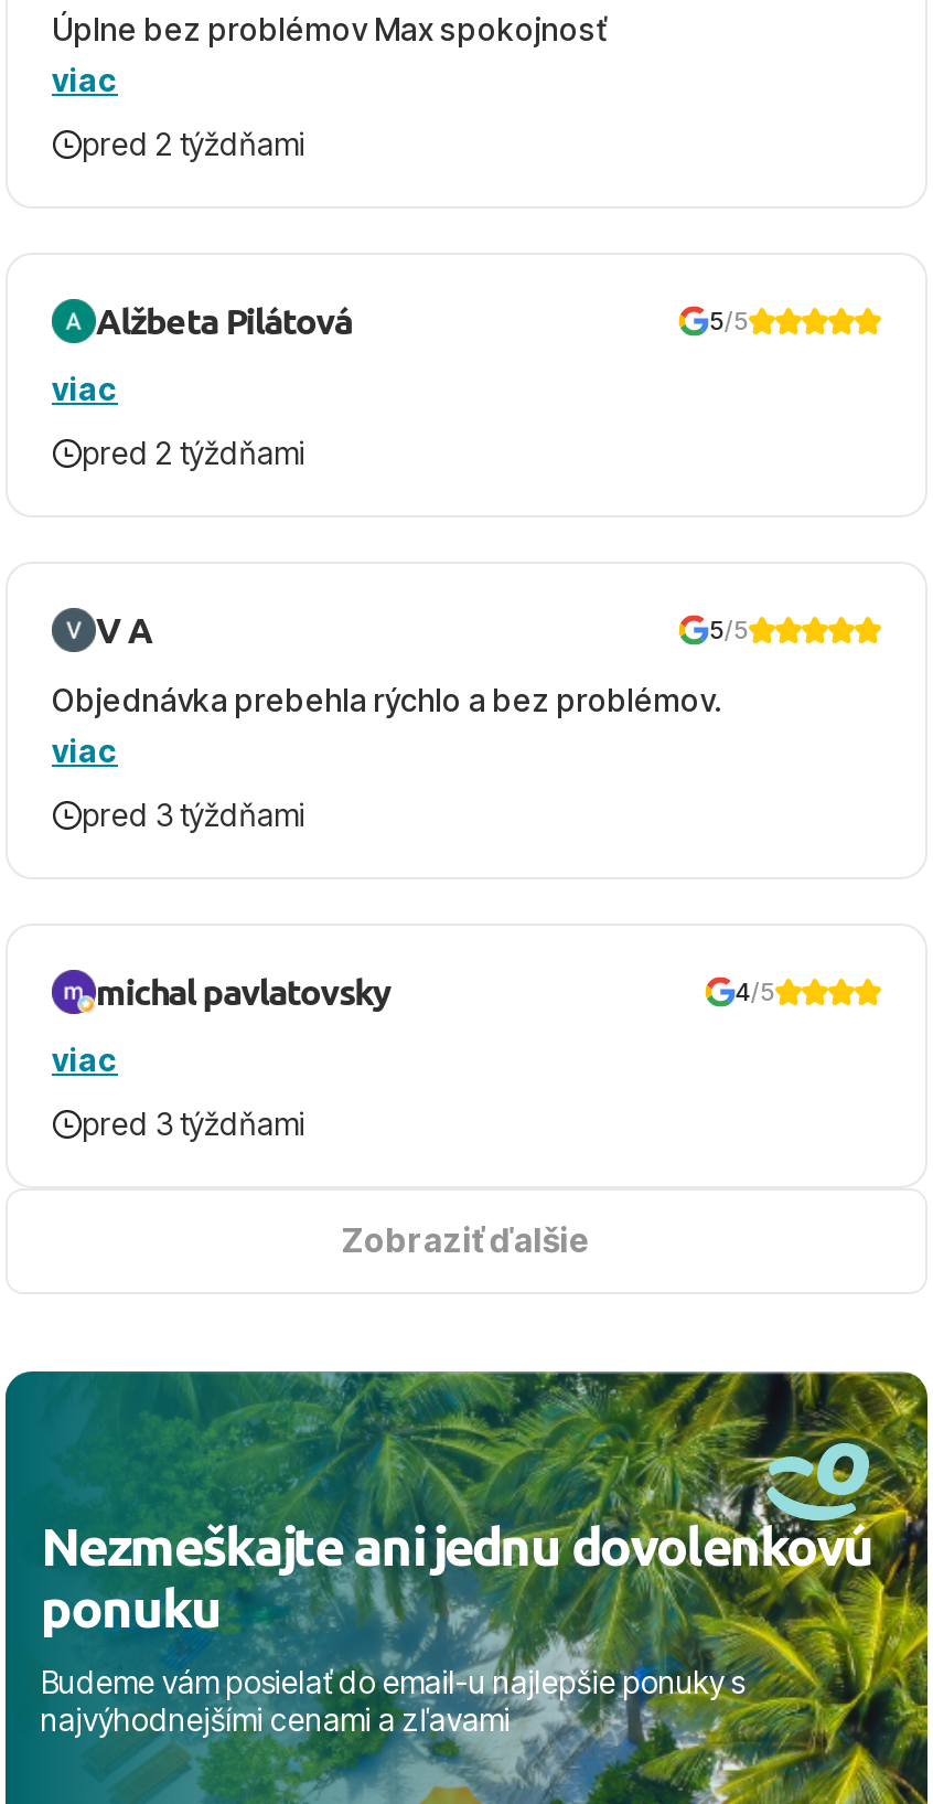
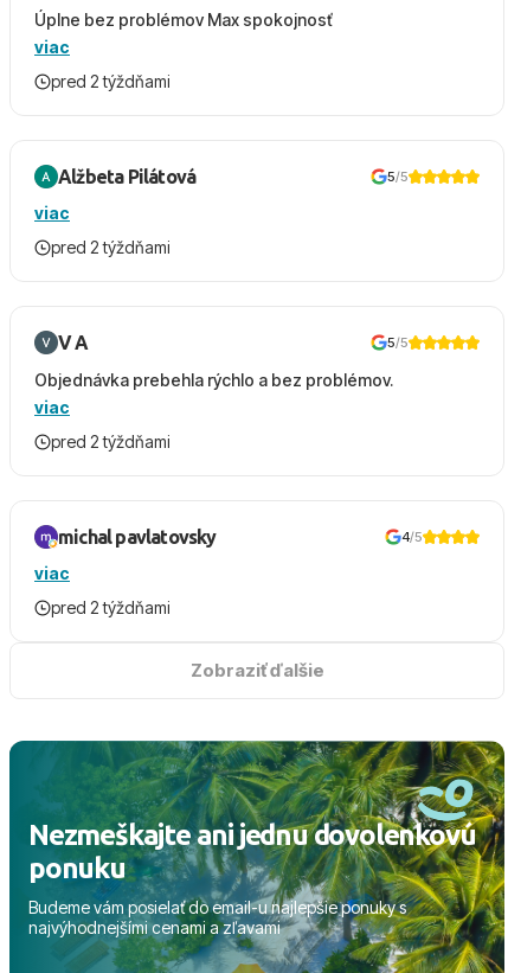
[83,796,305,833] pred 3 týždňami -> [51,432,171,452] pred 2 týždňami
[83,1105,305,1142] pred 3 týždňami -> [51,598,171,618] pred 2 týždňami

